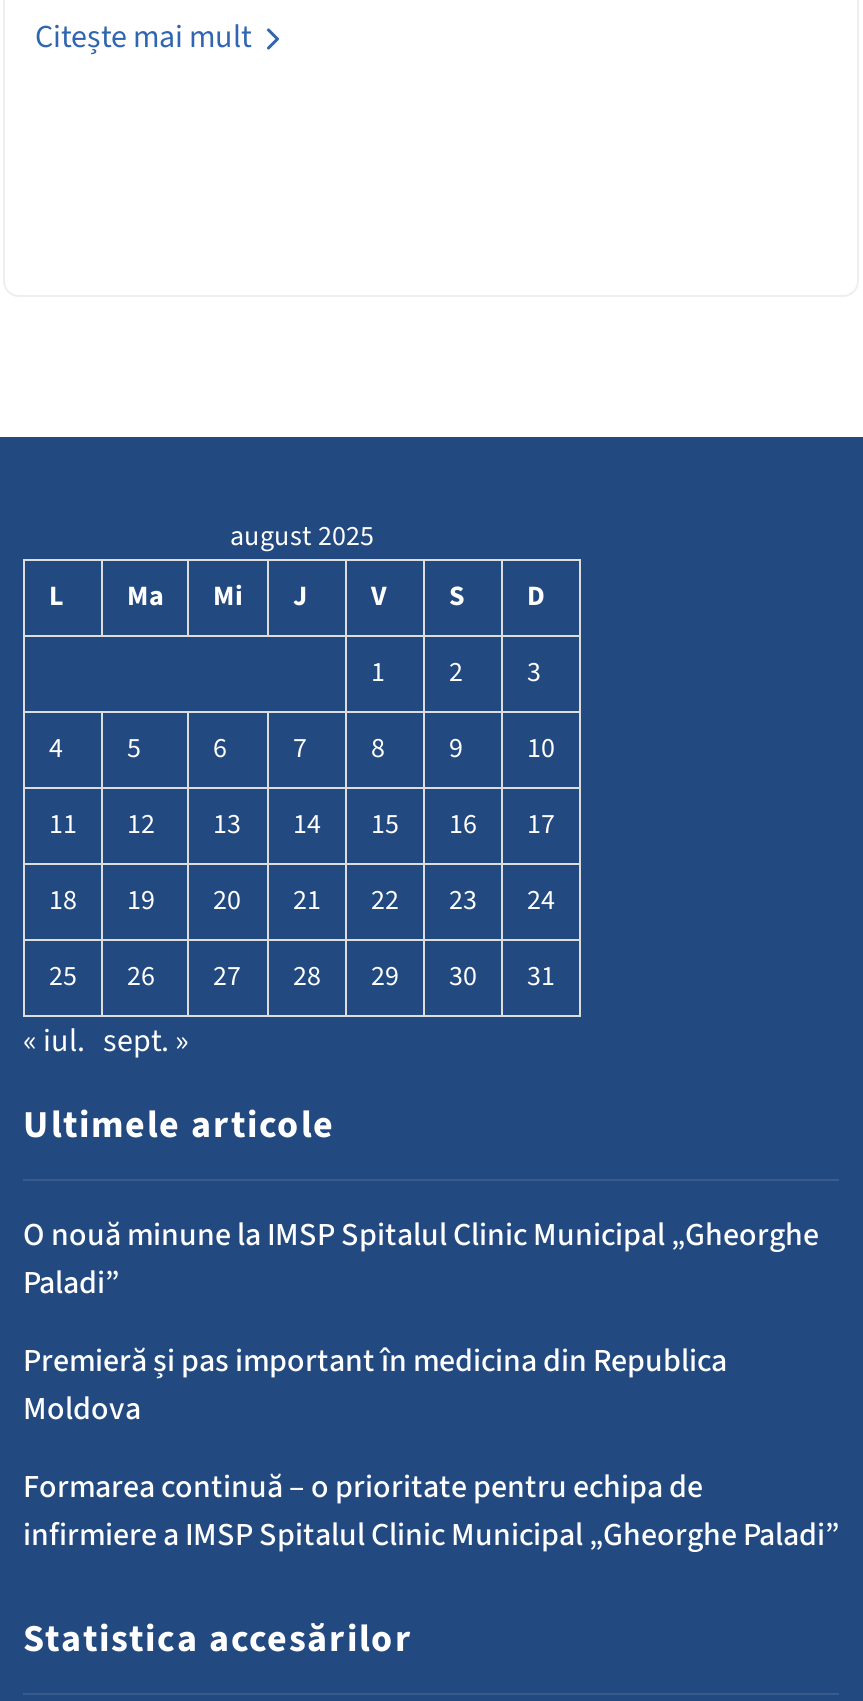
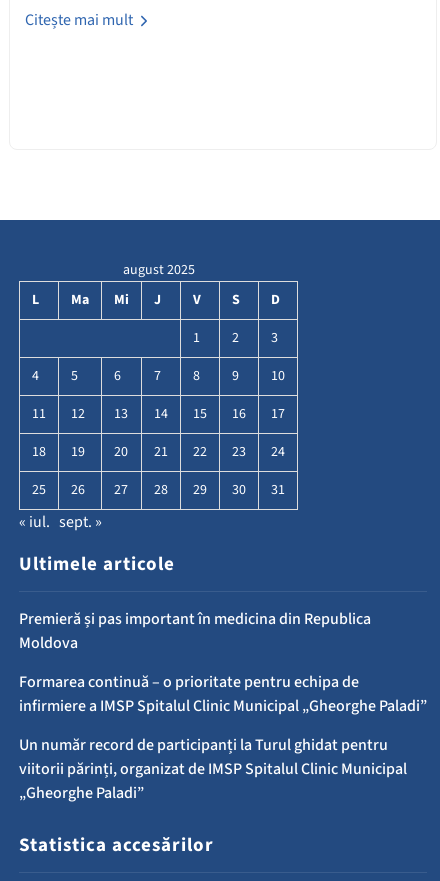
[23,1213,819,1305] O nouă minune la IMSP Spitalul Clinic Municipal „Gheorghe | Paladi” -> none
moved [23,1339,839,1557] -> [19,608,427,717]: Premieră și pas important în medicina din Republica | Moldova | Formarea continuă – o prioritate pentru echipa de | infirmiere a IMSP Spitalul Clinic Municipal „Gheorghe Paladi”
none -> [19,734,407,804] Un număr record de participanți la Turul ghidat pentru | viitorii părinți, organizat de IMSP Spitalul Clinic Municipal | „Gheorghe Paladi”

